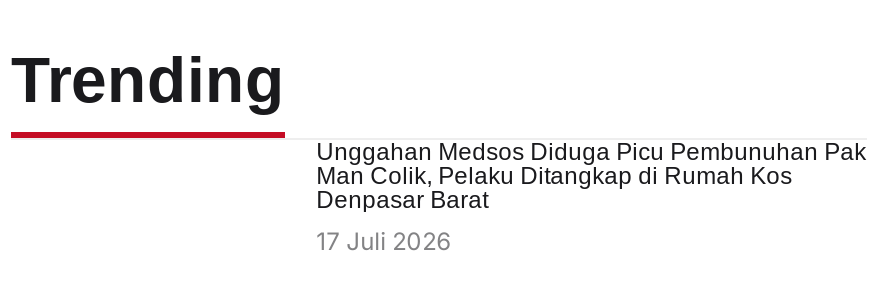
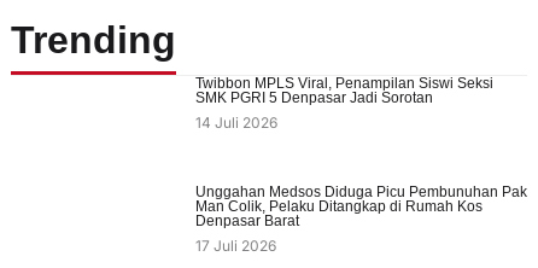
none -> [195,75,493,132] Twibbon MPLS Viral, Penampilan Siswi Seksi | SMK PGRI 5 Denpasar Jadi Sorotan | 14 Juli 2026

